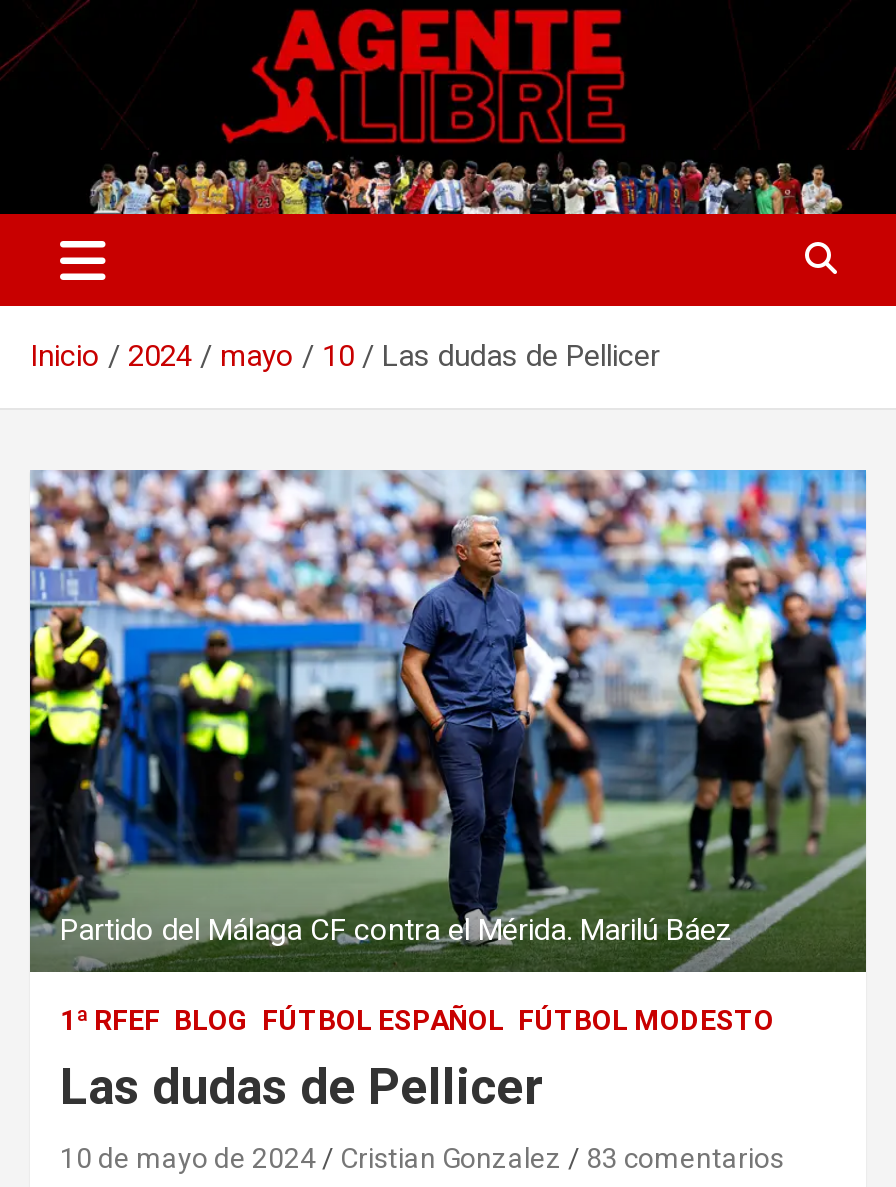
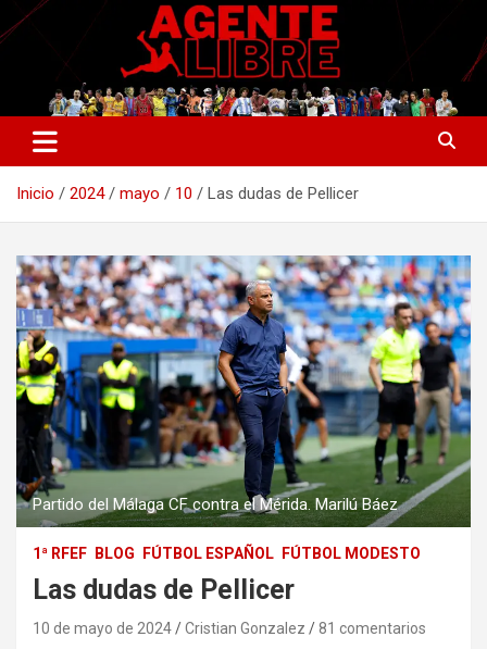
[60,1142,784,1174] 10 de mayo de 2024 Cristian Gonzalez 83 comentarios -> [33,620,426,638] 10 de mayo de 2024 Cristian Gonzalez 81 comentarios

